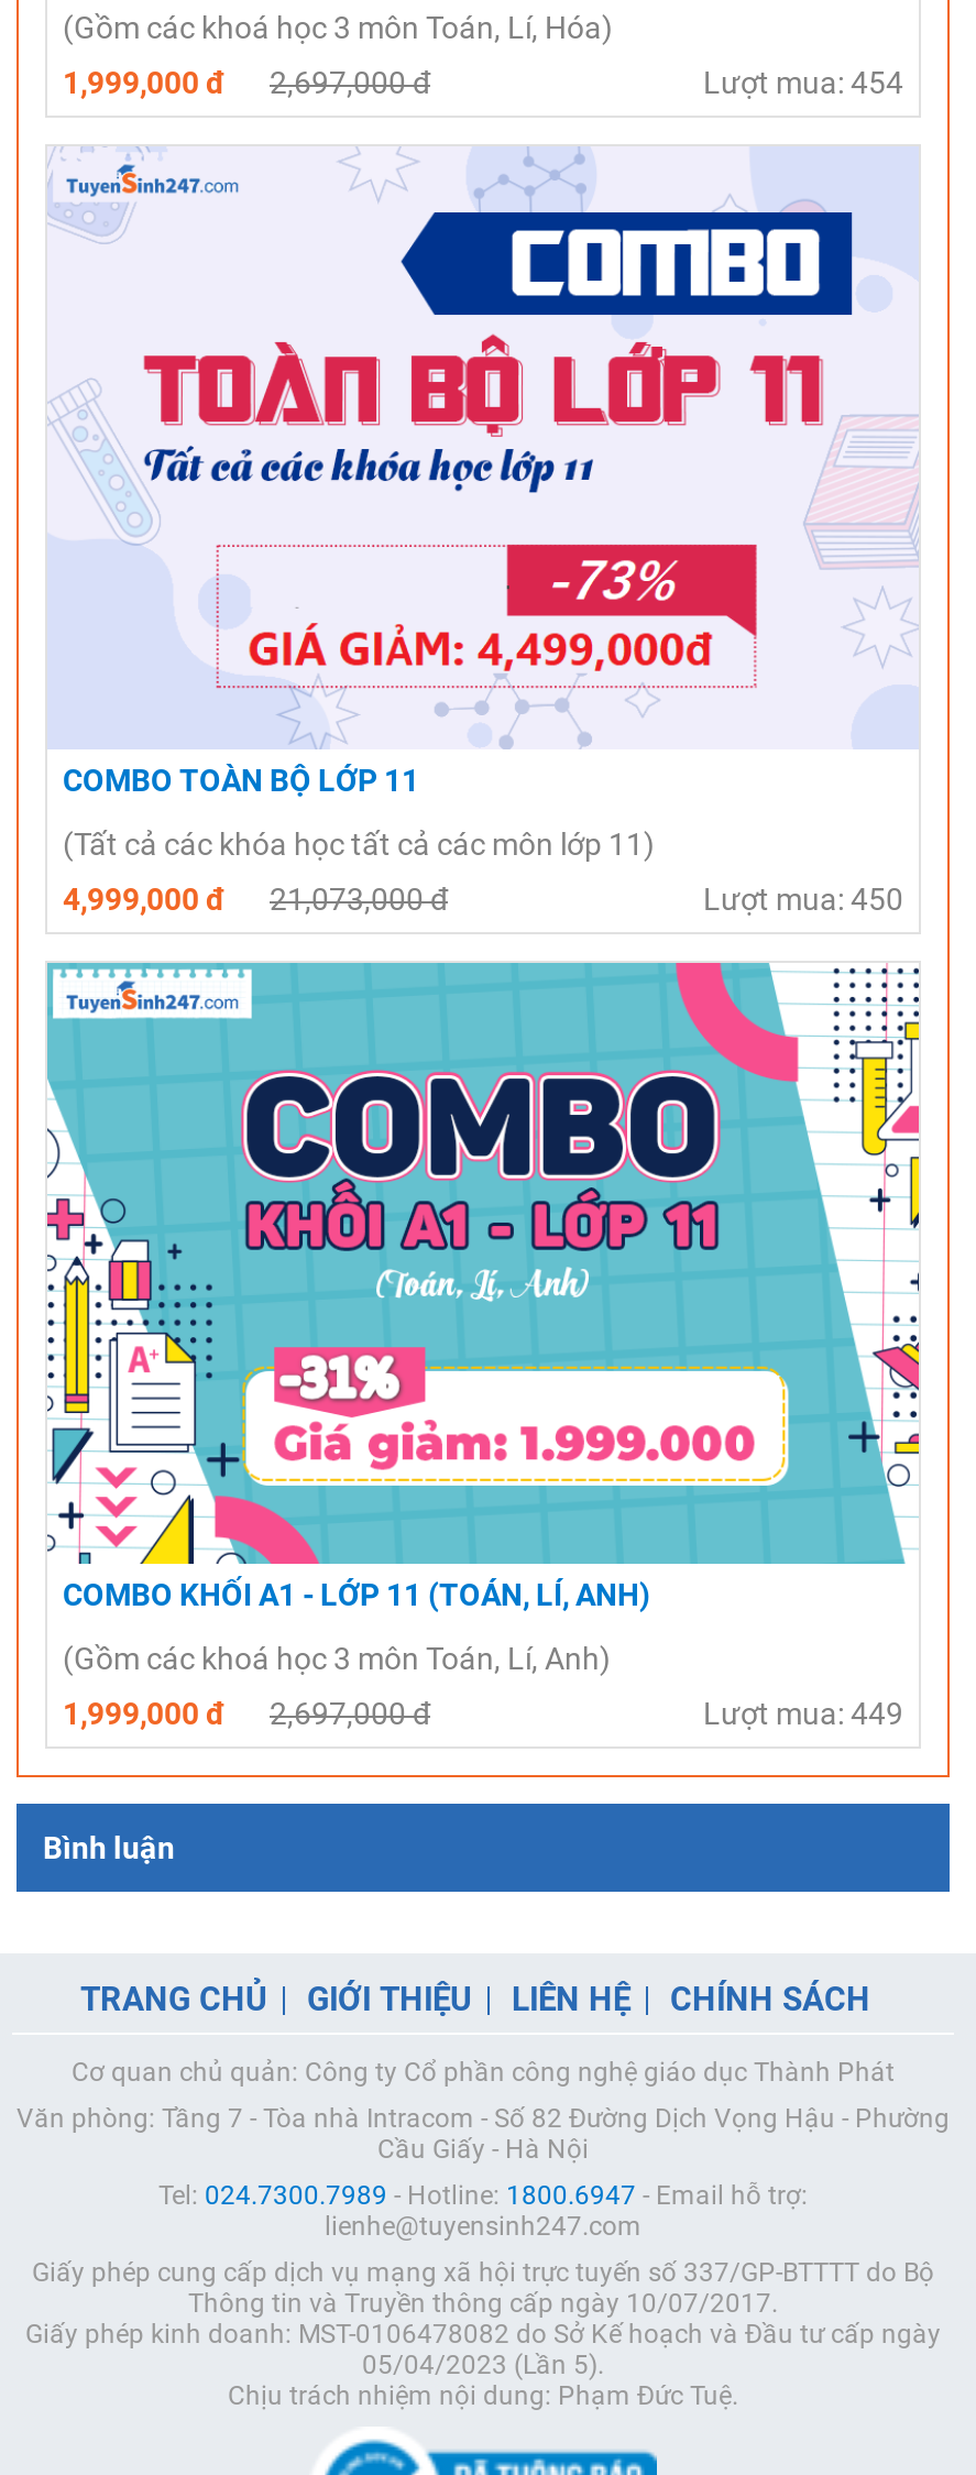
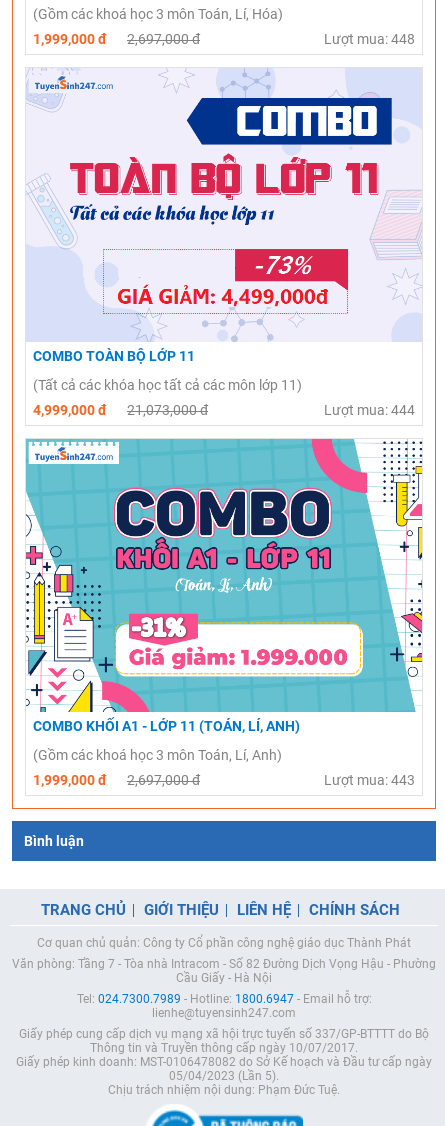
[703,66,903,101] Lượt mua: 454 -> [324,31,415,47] Lượt mua: 448
[703,881,903,916] Lượt mua: 450 -> [324,402,415,418] Lượt mua: 444
[703,1695,903,1731] Lượt mua: 449 -> [324,772,415,788] Lượt mua: 443

